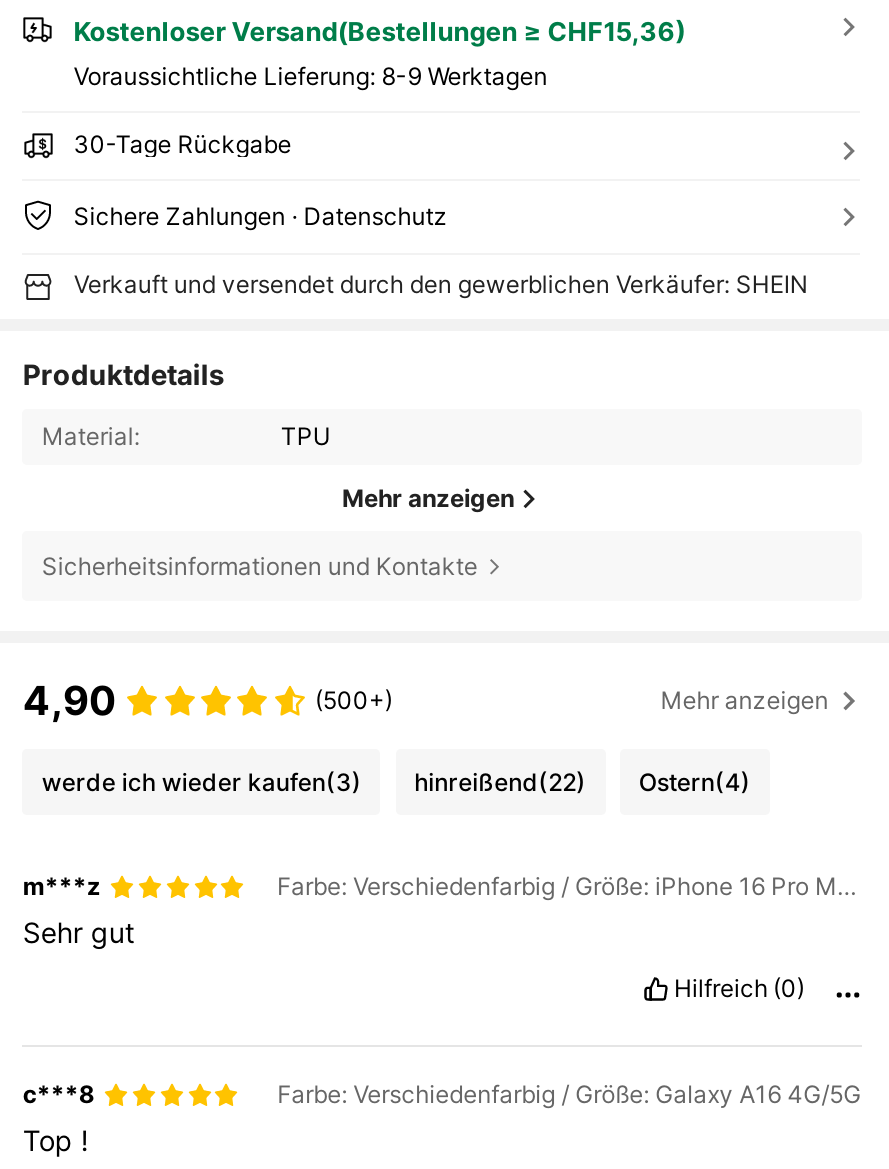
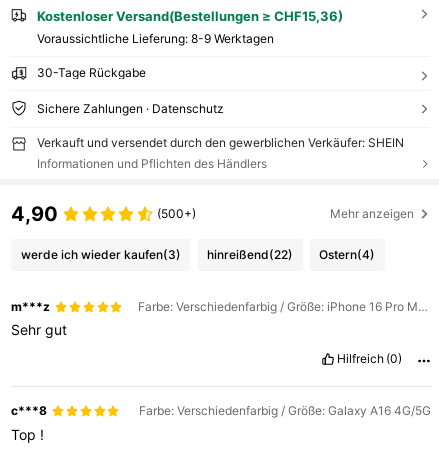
[23,357,514,580] Produktdetails | Material: | TPU | Mehr anzeigen | Sicherheitsinformationen und Kontakte -> [37,156,267,171] Informationen und Pflichten des Händlers

